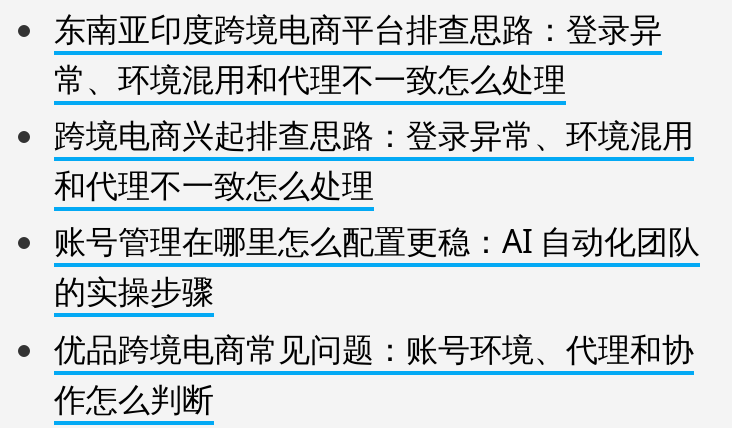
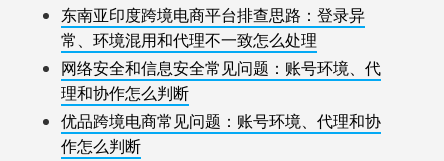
[54,114,700,314] 跨境电商兴起排查思路：登录异常、环境混用 | 和代理不一致怎么处理 | 账号管理在哪里怎么配置更稳：AI 自动化团队 | 的实操步骤 -> [61,57,381,104] 网络安全和信息安全常见问题：账号环境、代 | 理和协作怎么判断

